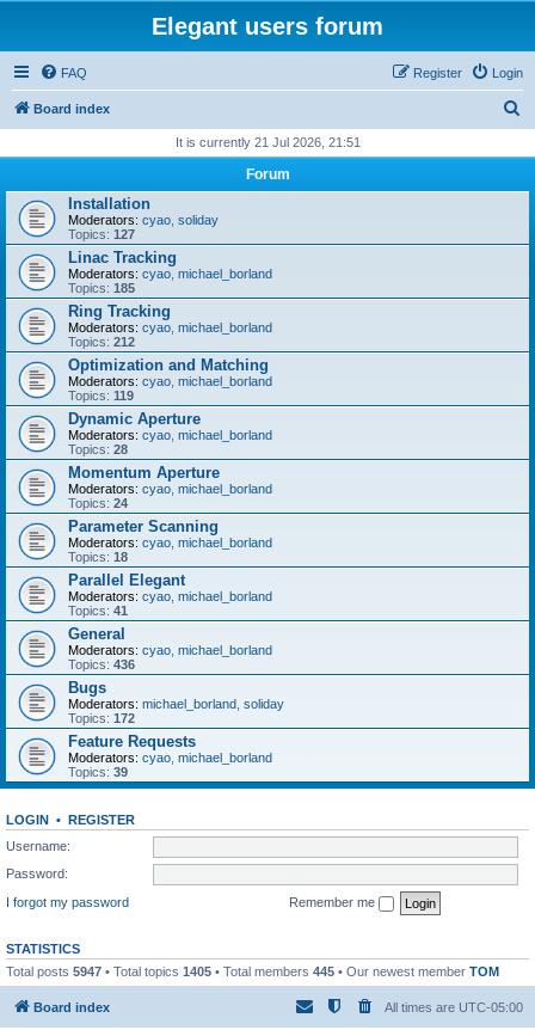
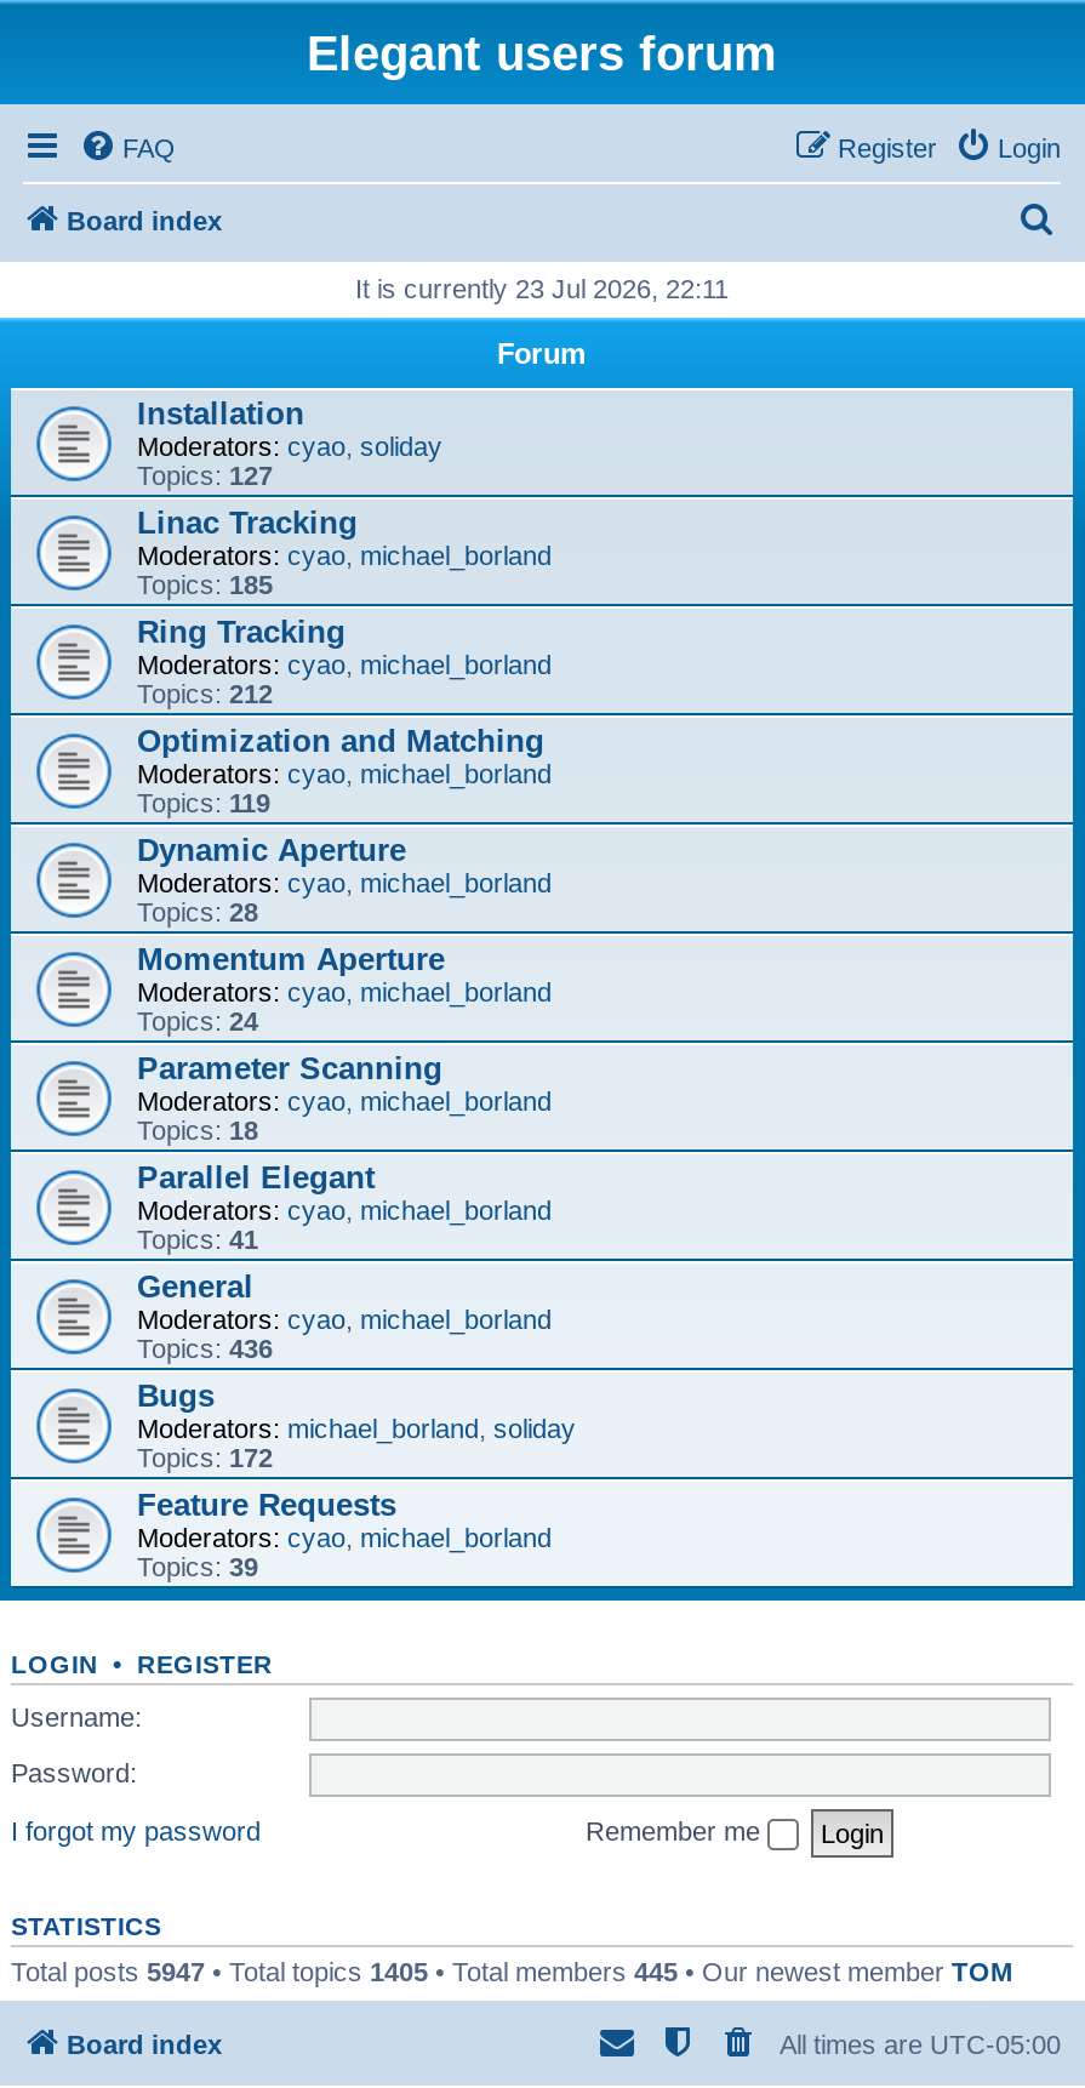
[175,135,360,149] It is currently 21 Jul 2026, 21:51 -> [355,274,729,303] It is currently 23 Jul 2026, 22:11

